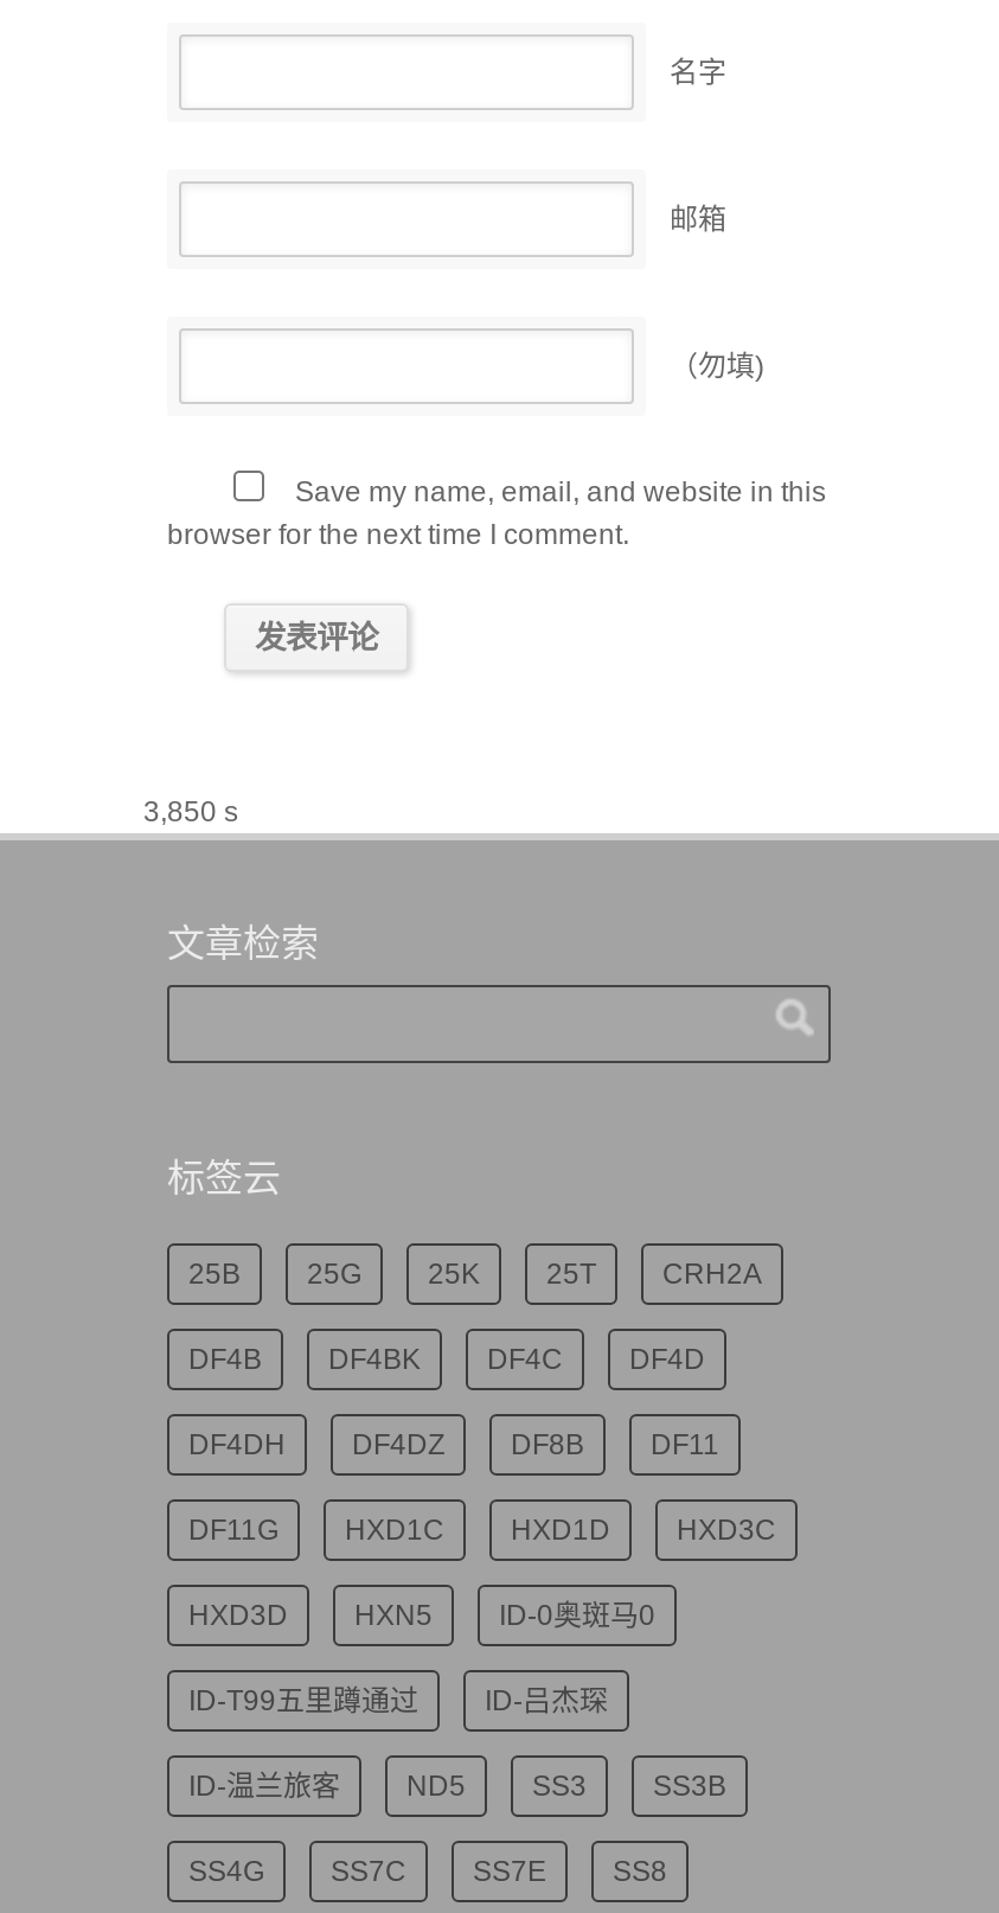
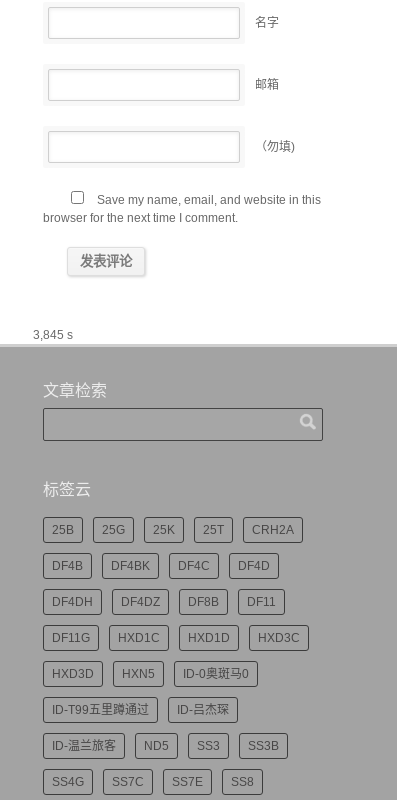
[143,796,238,829] 3,850 s -> [33,328,73,342] 3,845 s

